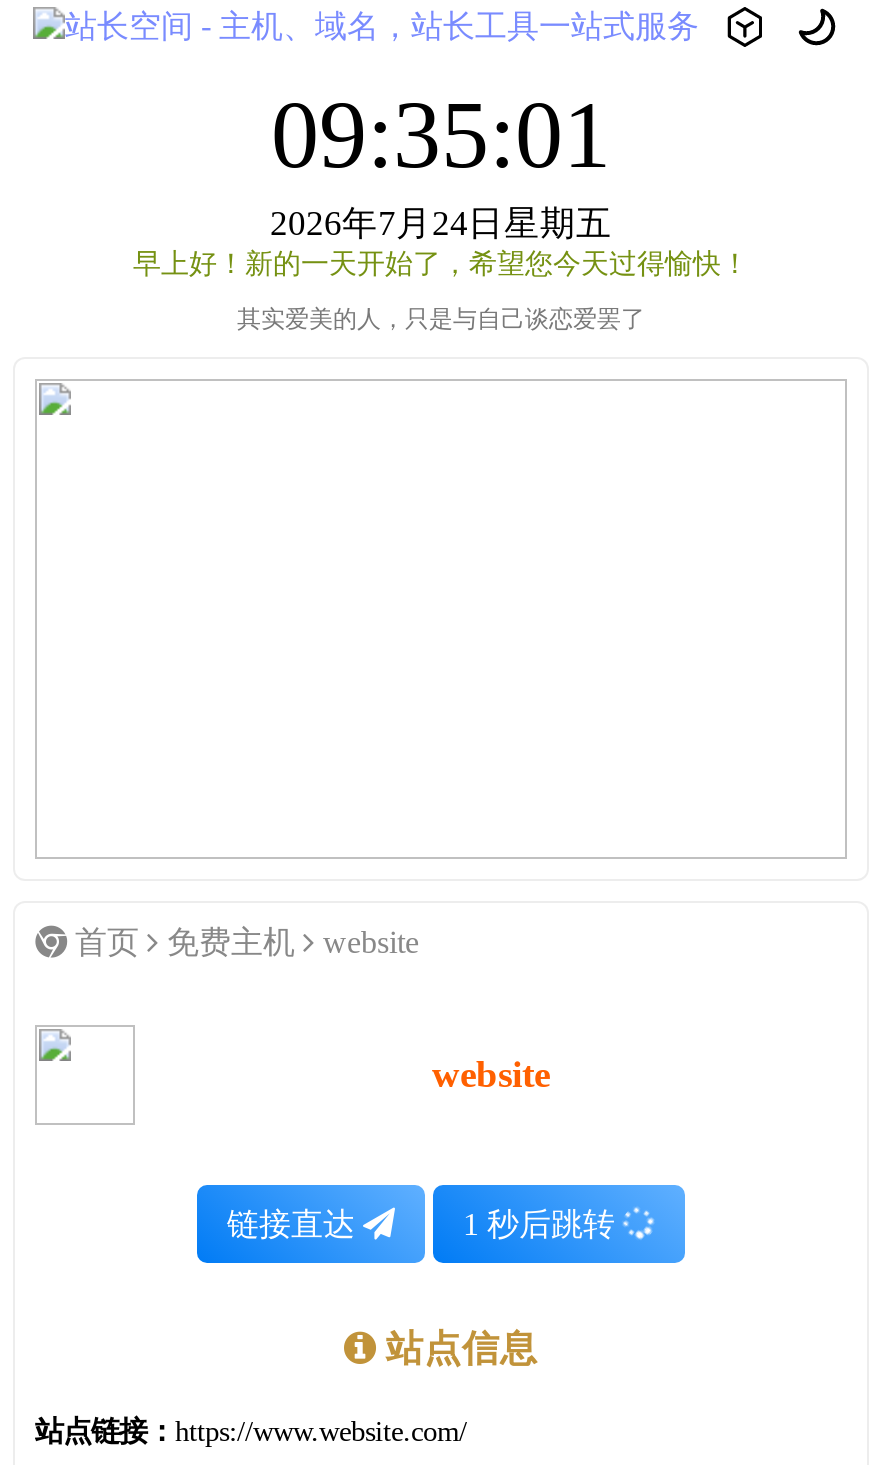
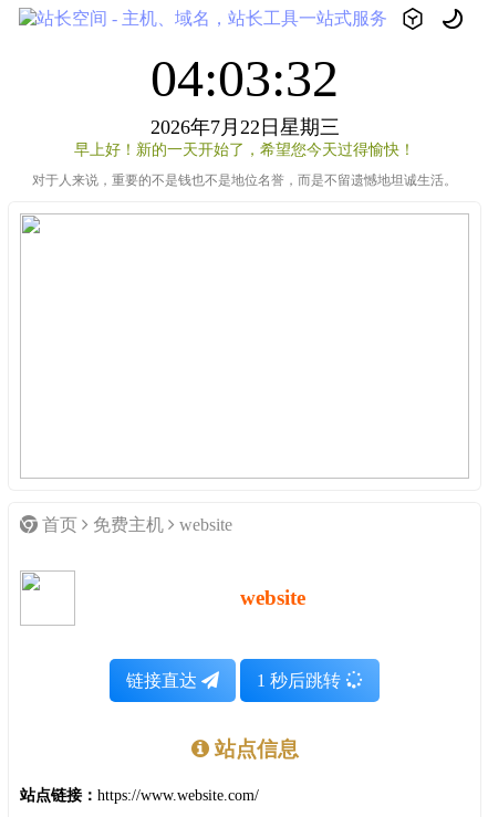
[271,81,611,187] 09:35:01 -> [150,49,339,107] 04:03:32
[270,203,612,243] 2026年7月24日星期五 -> [150,116,339,138] 2026年7月22日星期三
[237,305,645,333] 其实爱美的人，只是与自己谈恋爱罢了 -> [32,172,457,188] 对于人来说，重要的不是钱也不是地位名誉，而是不留遗憾地坦诚生活。

